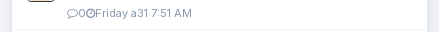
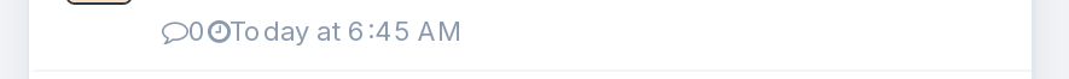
[78,6,192,20] 0 Friday a31 7:51 AM -> [188,14,461,48] 0 Today at 6:45 AM

